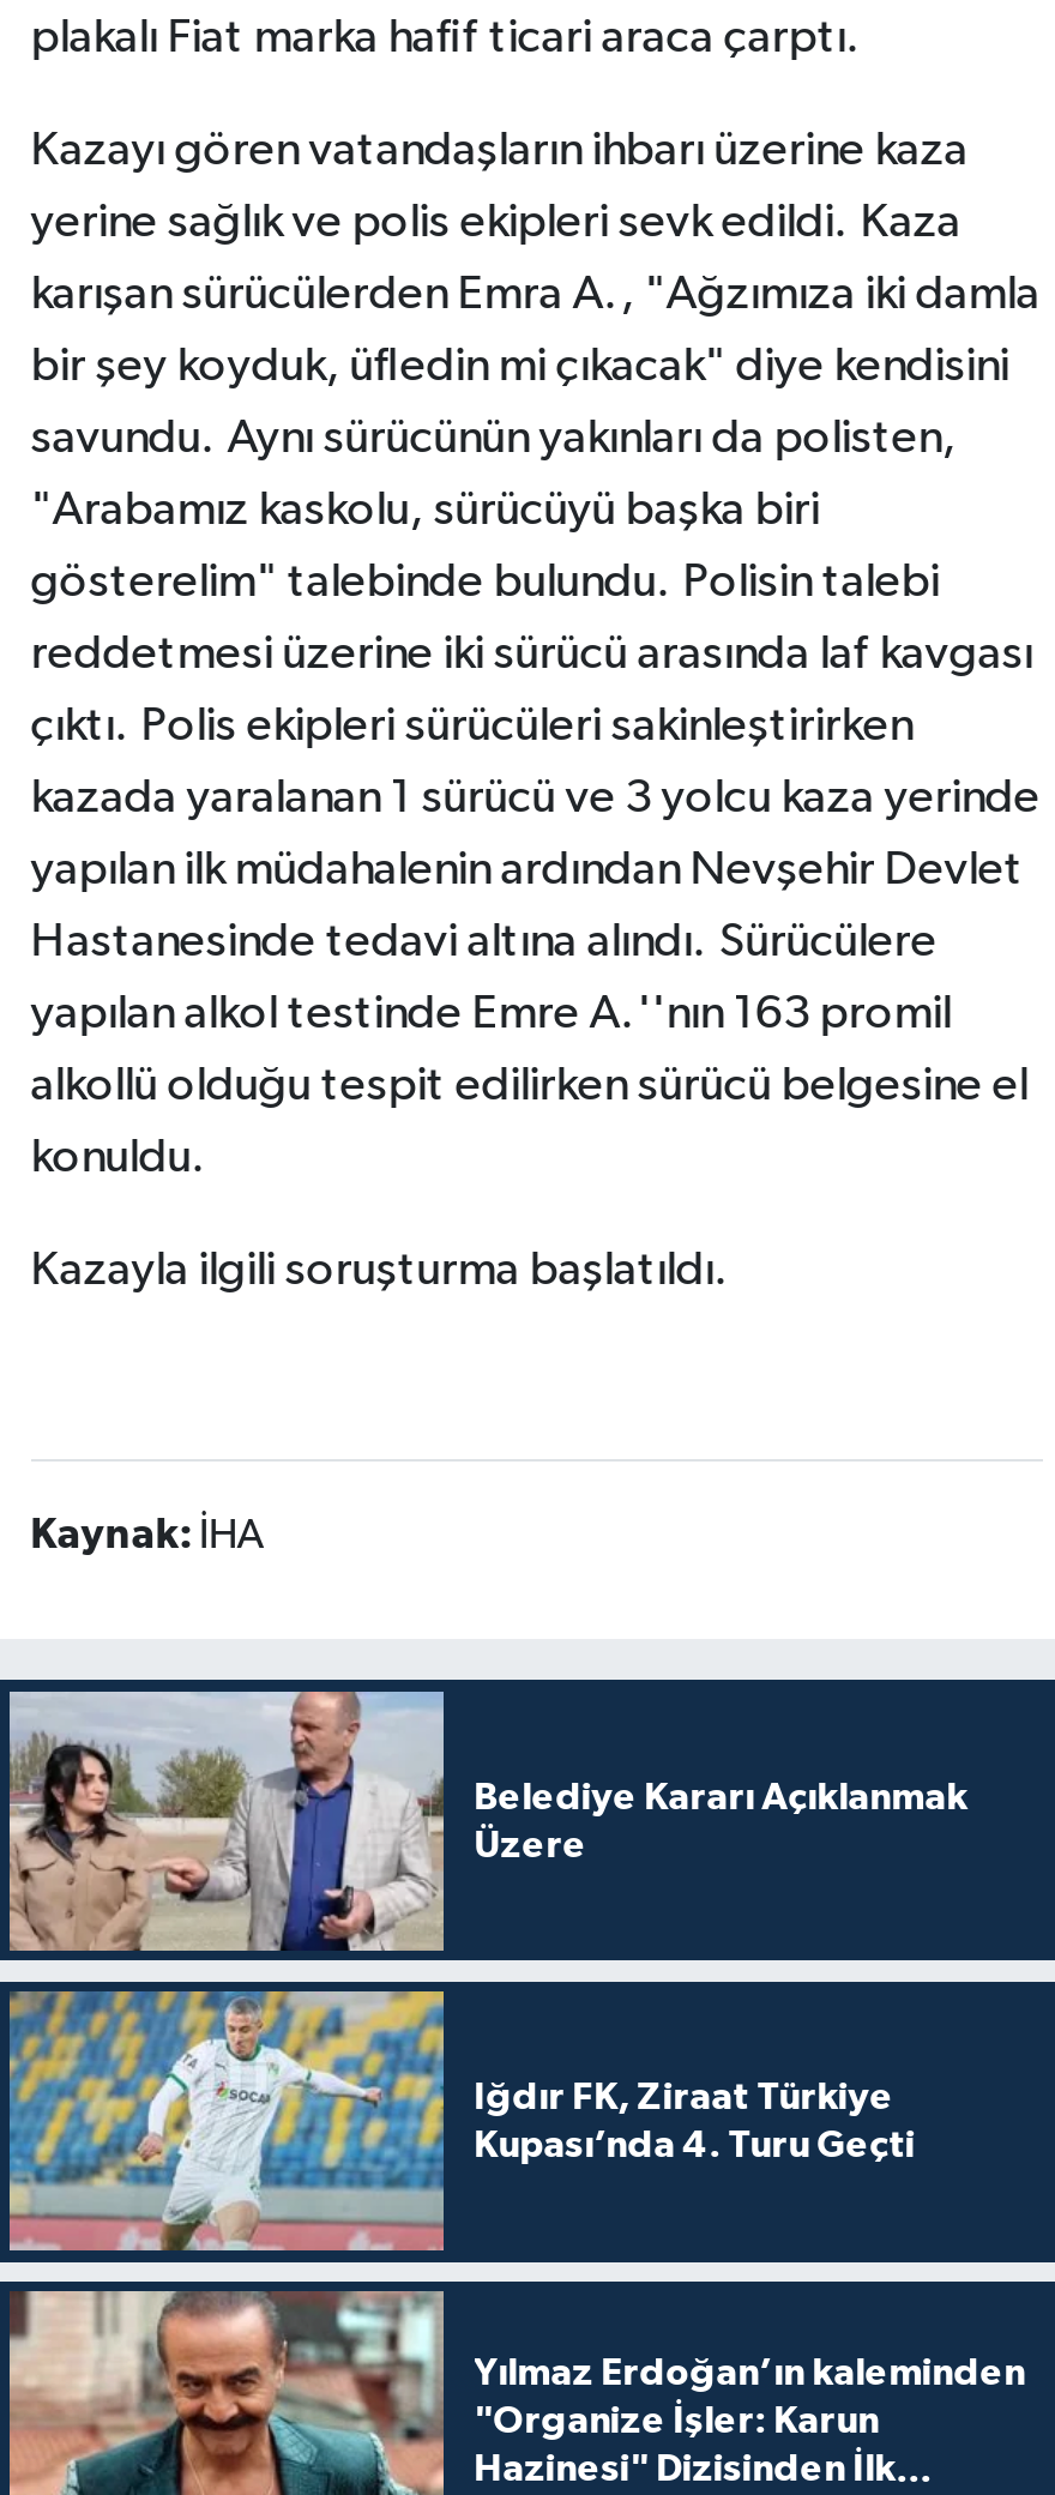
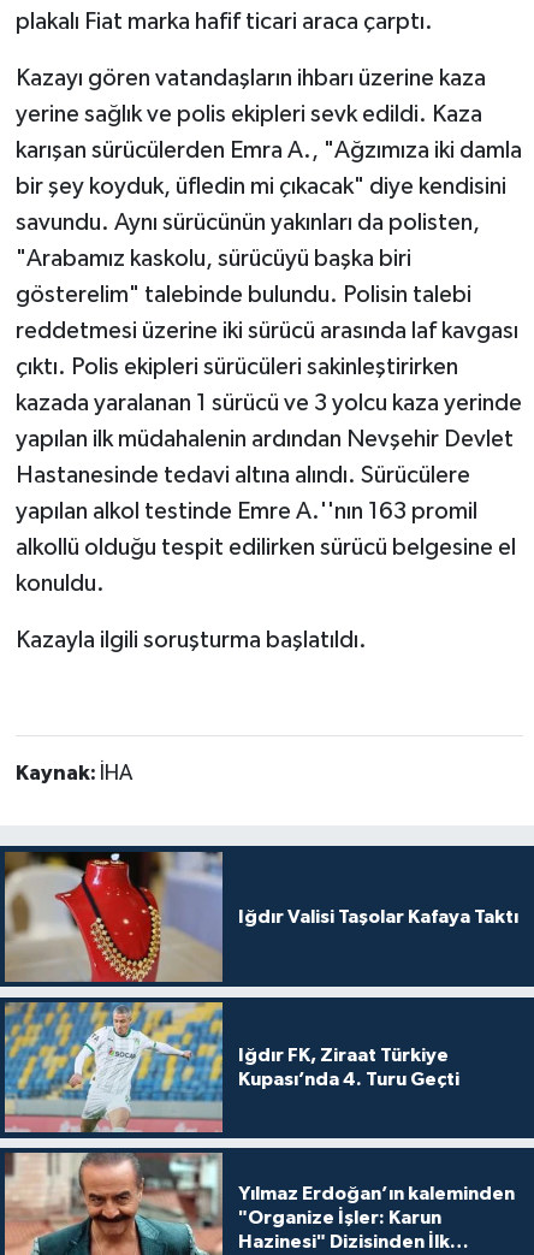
[7,1689,968,1953] [image] | Belediye Kararı Açıklanmak | Üzere -> [5,851,518,983] [image] | Iğdır Valisi Taşolar Kafaya Taktı

